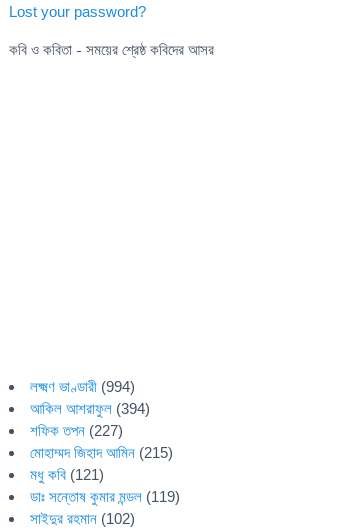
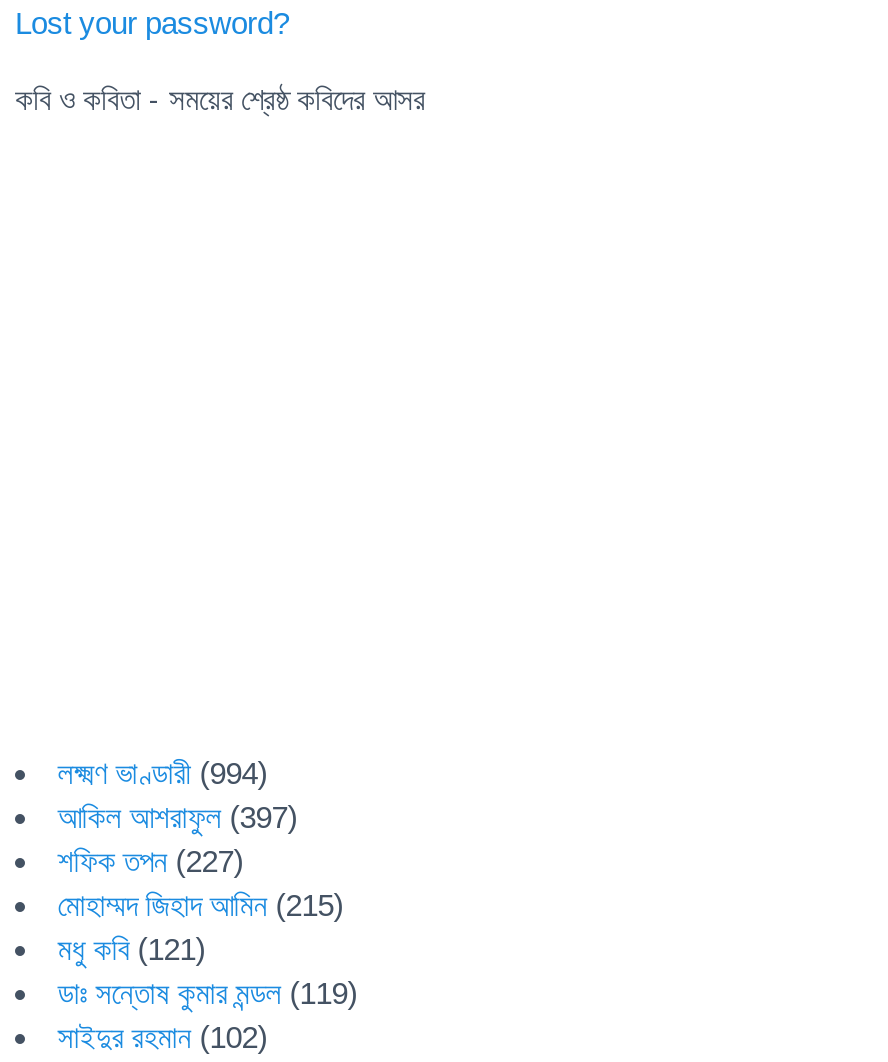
[30,400,150,417] আকিল আশরাফুল (394) -> [58,800,298,834] আকিল আশরাফুল (397)

